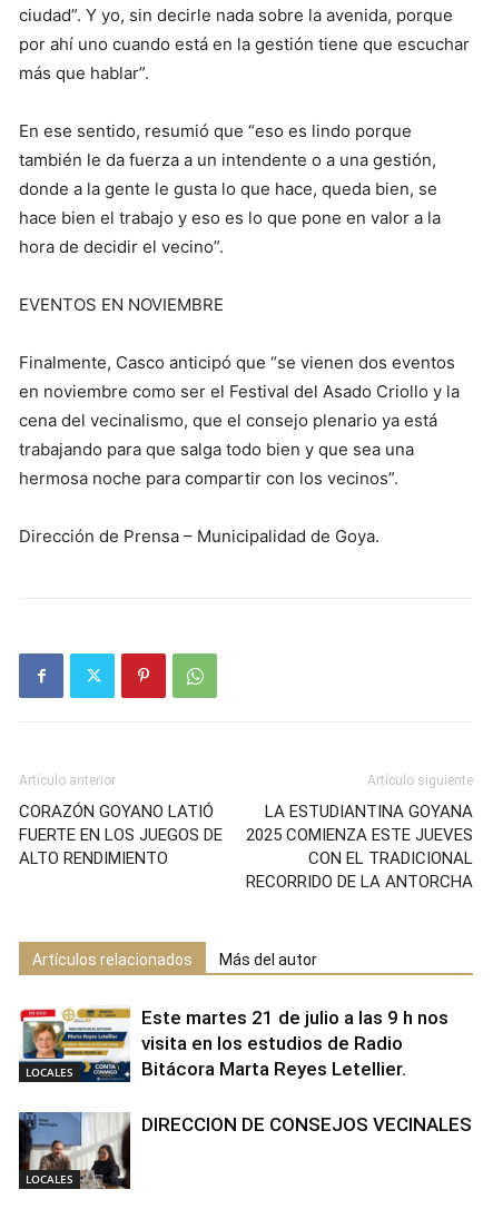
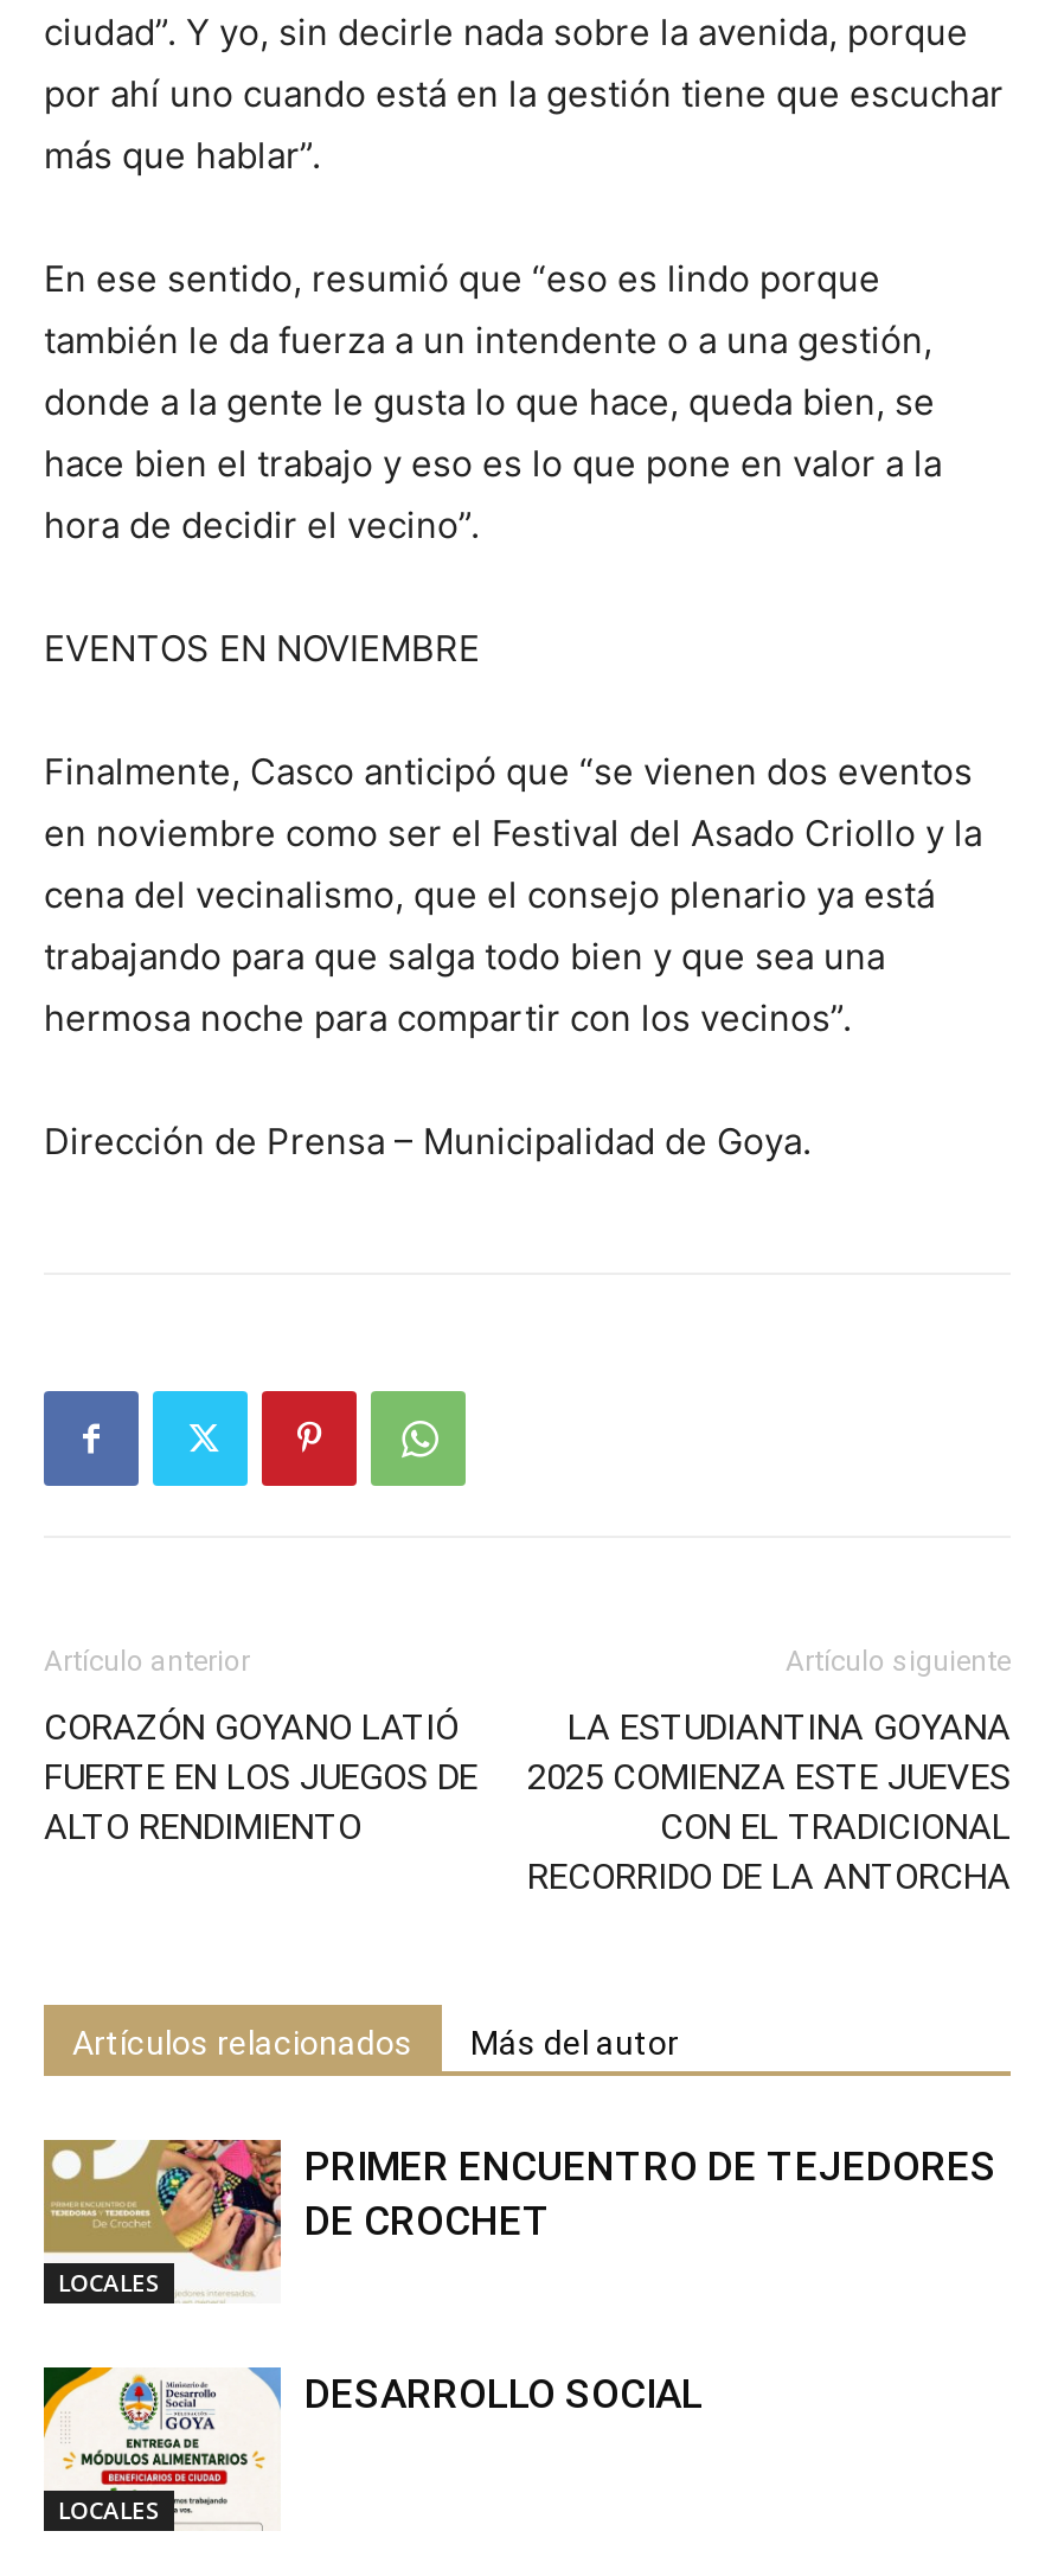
[19,1005,448,1083] [image] | Este martes 21 de julio a las 9 h nos | visita en los estudios de Radio | Bitácora Marta Reyes Letellier. -> [41,2138,996,2303] [image] | PRIMER ENCUENTRO DE TEJEDORES | DE CROCHET
[18,1111,472,1190] [image] | DIRECCION DE CONSEJOS VECINALES -> [41,2365,703,2531] [image] | DESARROLLO SOCIAL

